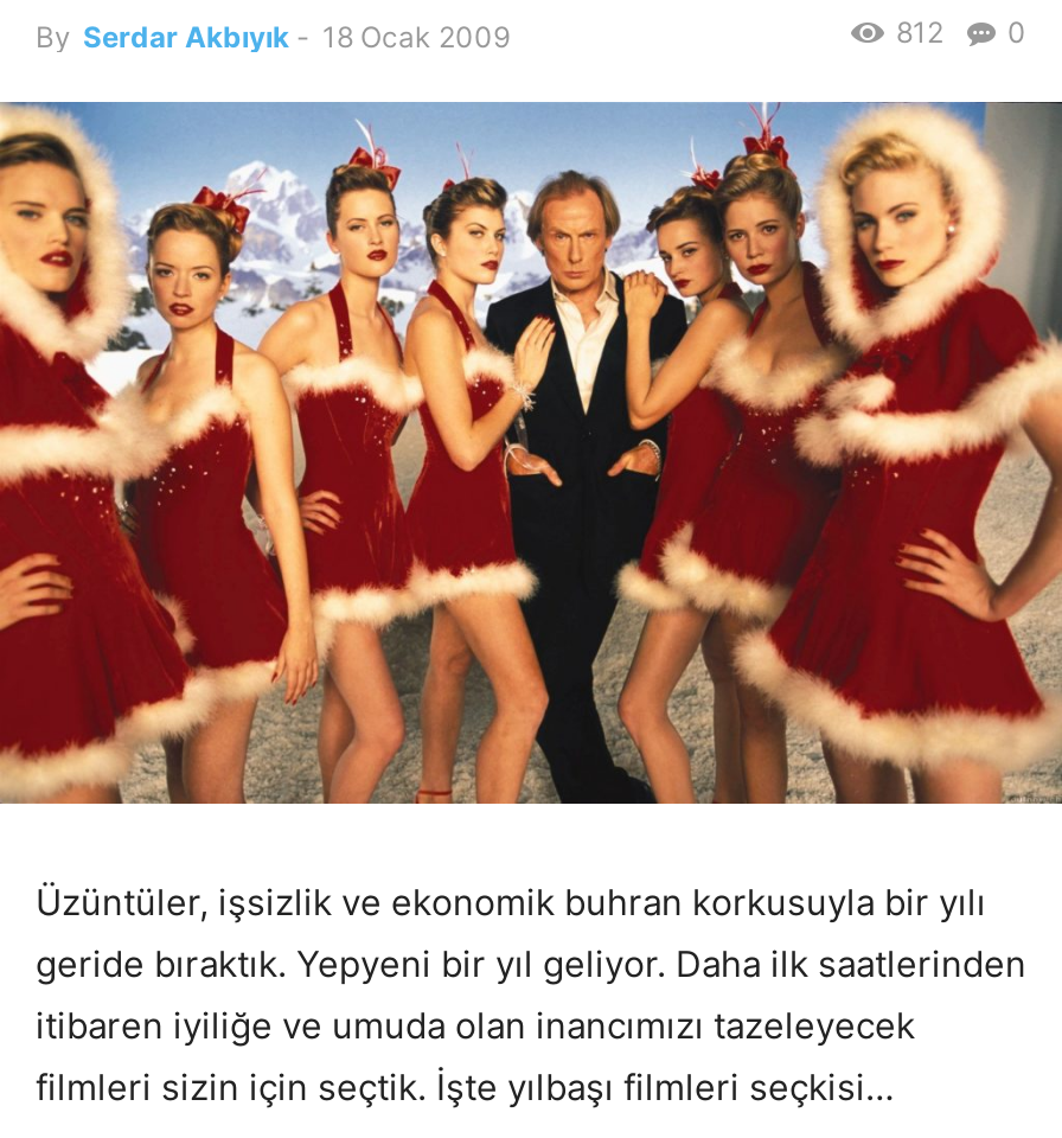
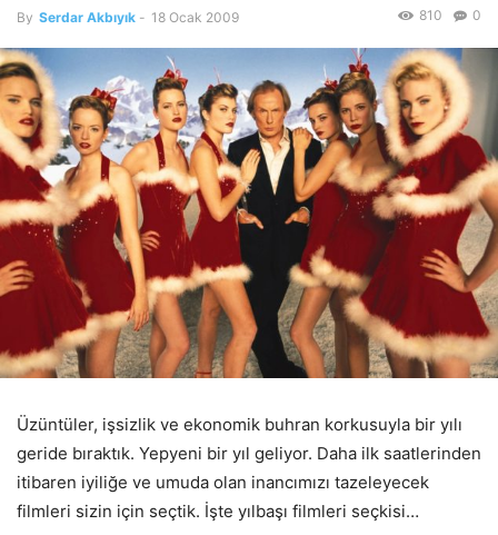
[896,14,1026,50] 812 0 -> [419,7,481,23] 810 0

